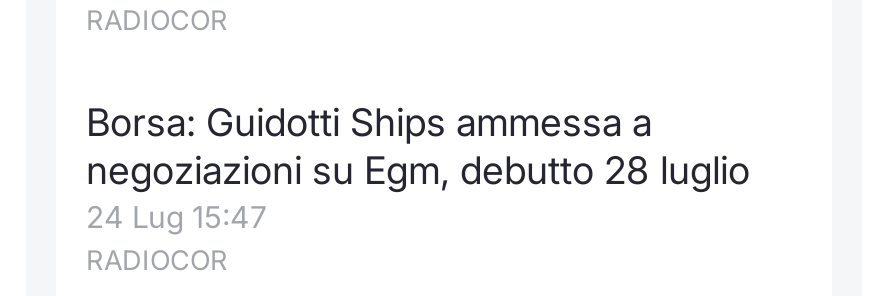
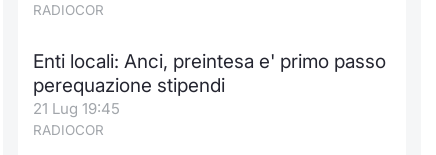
[86,100,750,236] Borsa: Guidotti Ships ammessa a | negoziazioni su Egm, debutto 28 luglio | 24 Lug 15:47 -> [33,50,386,118] Enti locali: Anci, preintesa e' primo passo | perequazione stipendi | 21 Lug 19:45

